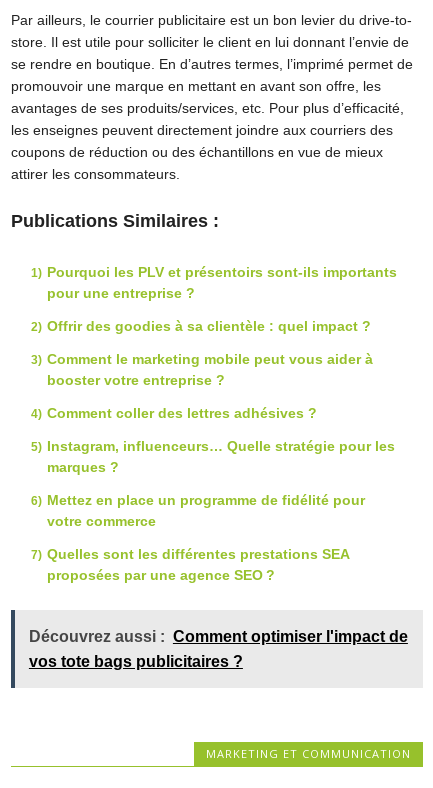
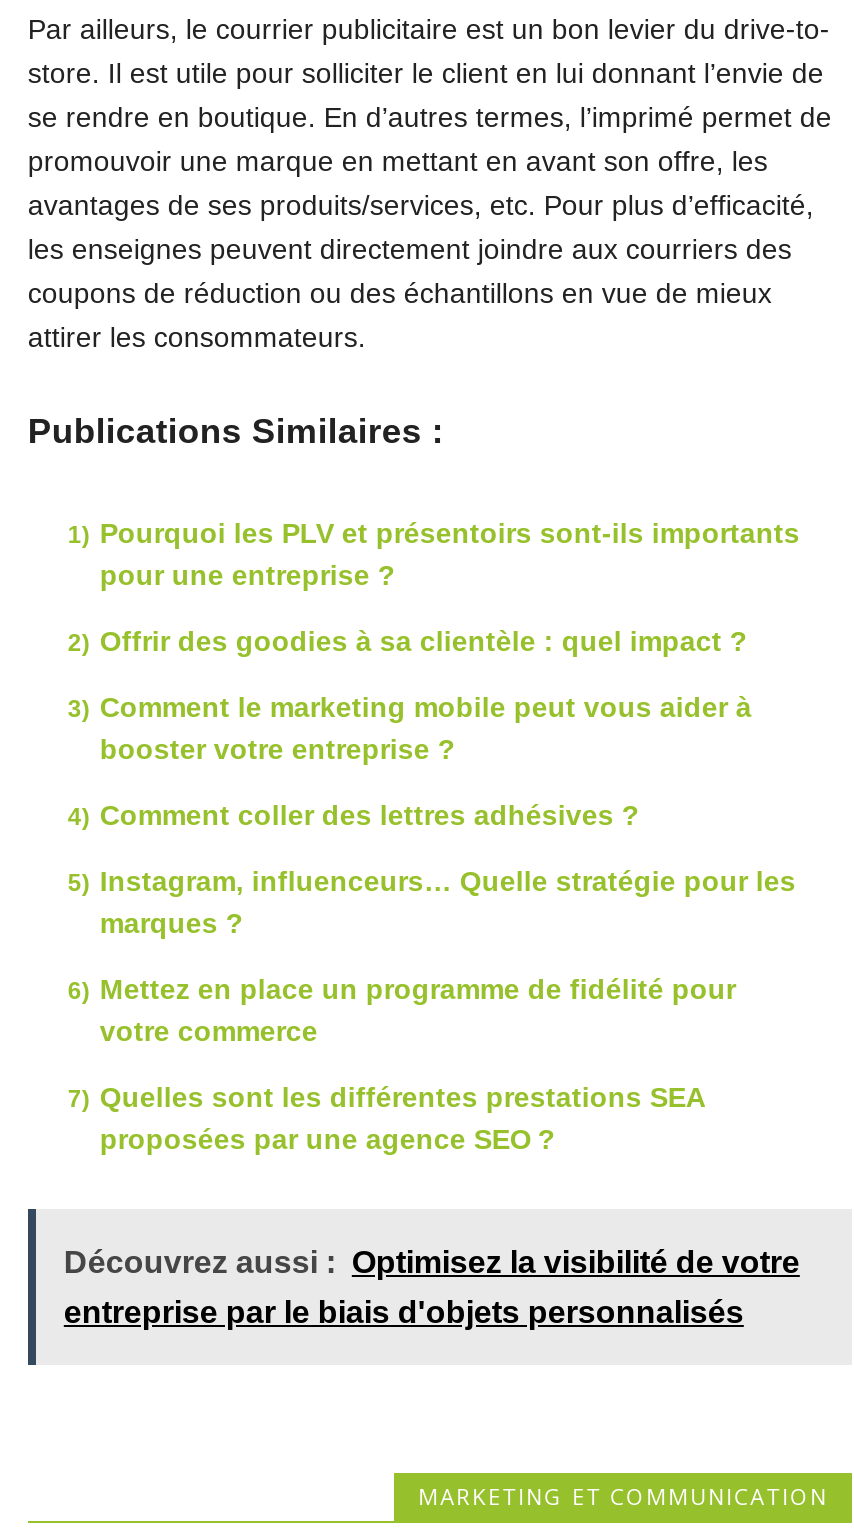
[29,628,408,645] Découvrez aussi : Comment optimiser l'impact de -> [64,1245,800,1279] Découvrez aussi : Optimisez la visibilité de votre
[29,653,243,670] vos tote bags publicitaires ? -> [64,1295,744,1329] entreprise par le biais d'objets personnalisés

